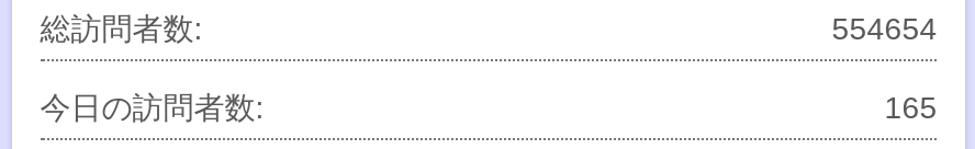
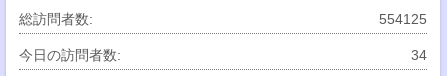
[832,11,937,46] 554654 -> [379,11,427,27] 554125
[884,90,937,125] 165 -> [411,47,427,63] 34

